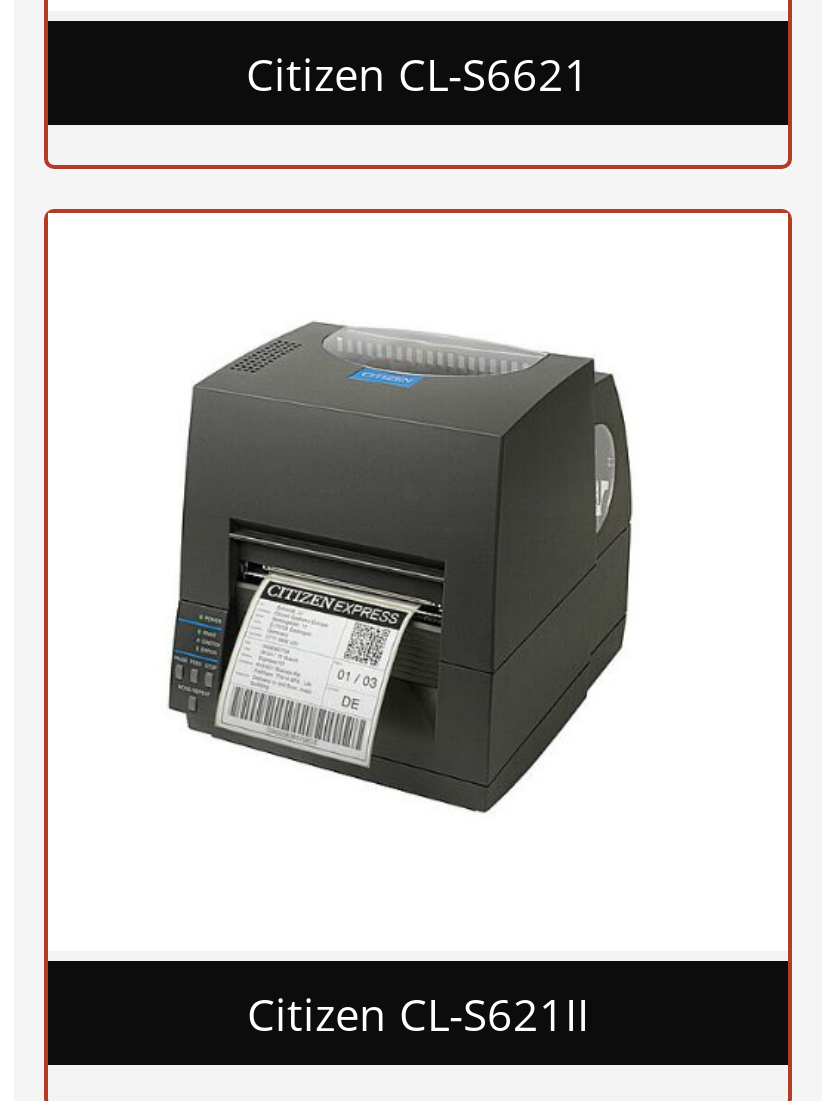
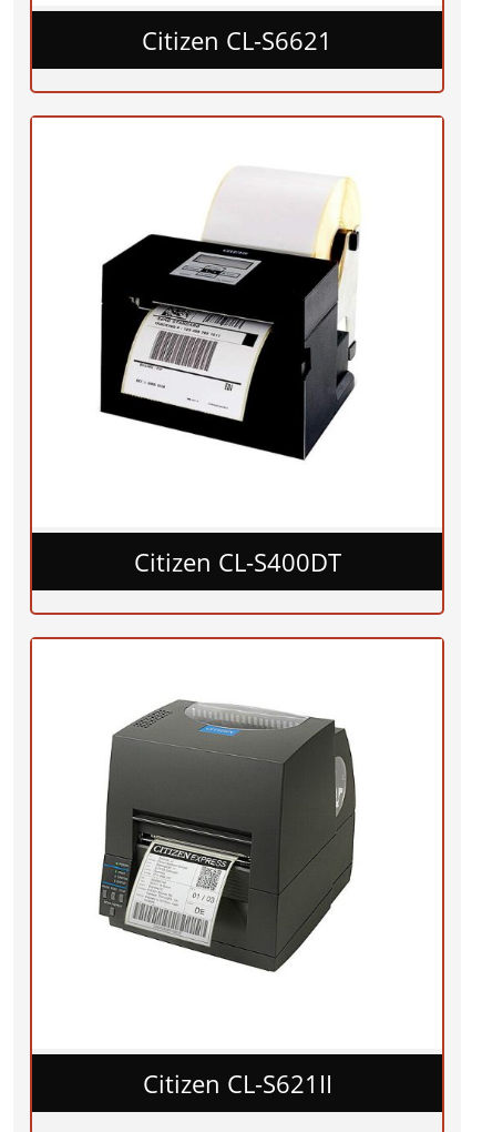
none -> [99,173,360,462] [image]
none -> [134,545,341,578] Citizen CL-S400DT

